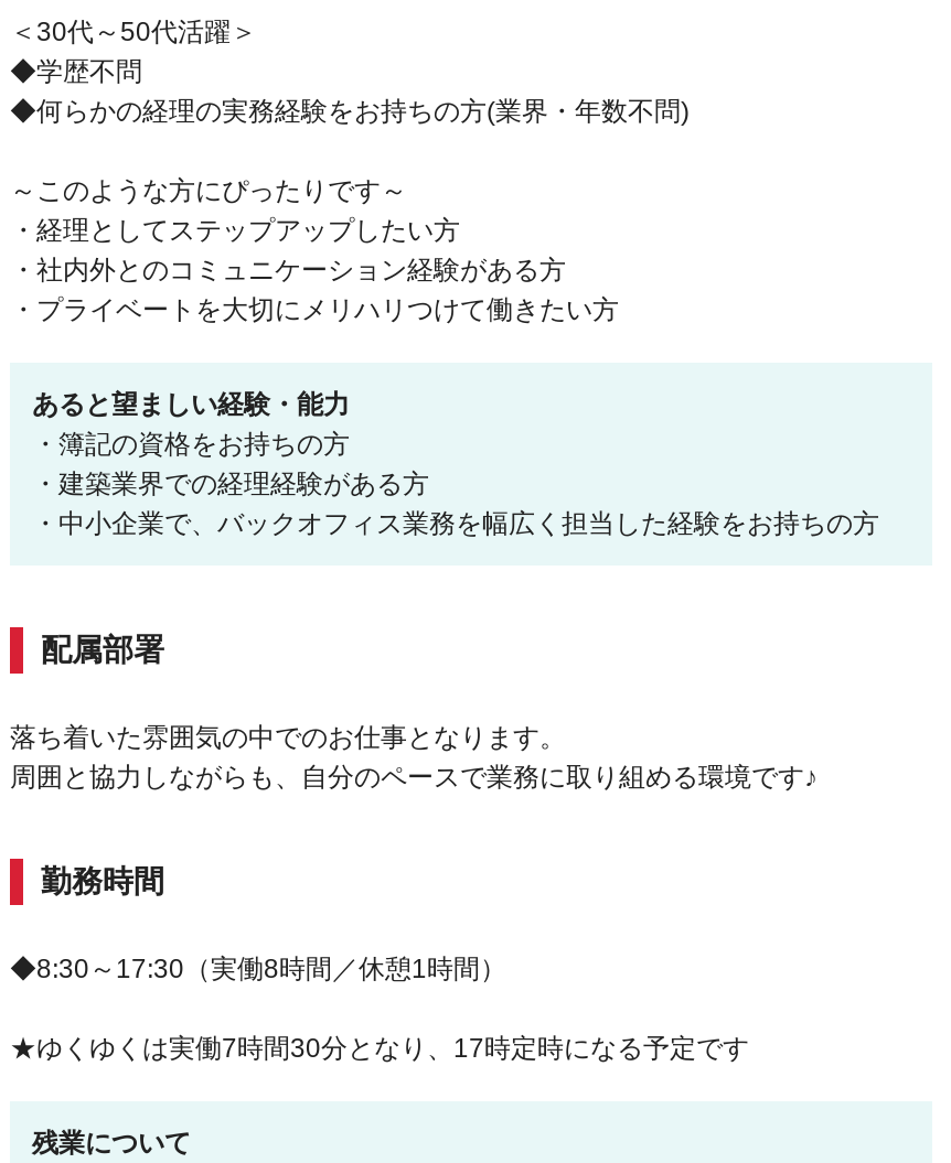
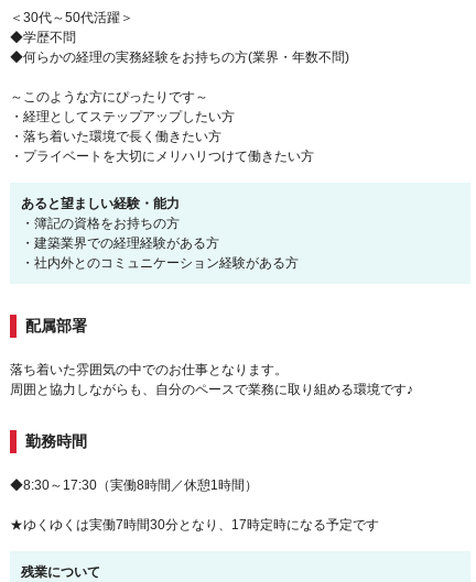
moved [10,255,566,286] -> [21,255,299,271]: ・社内外とのコミュニケーション経験がある方
none -> [10,129,221,144] ・落ち着いた環境で長く働きたい方
[32,508,879,539] ・中小企業で、バックオフィス業務を幅広く担当した経験をお持ちの方 -> none

